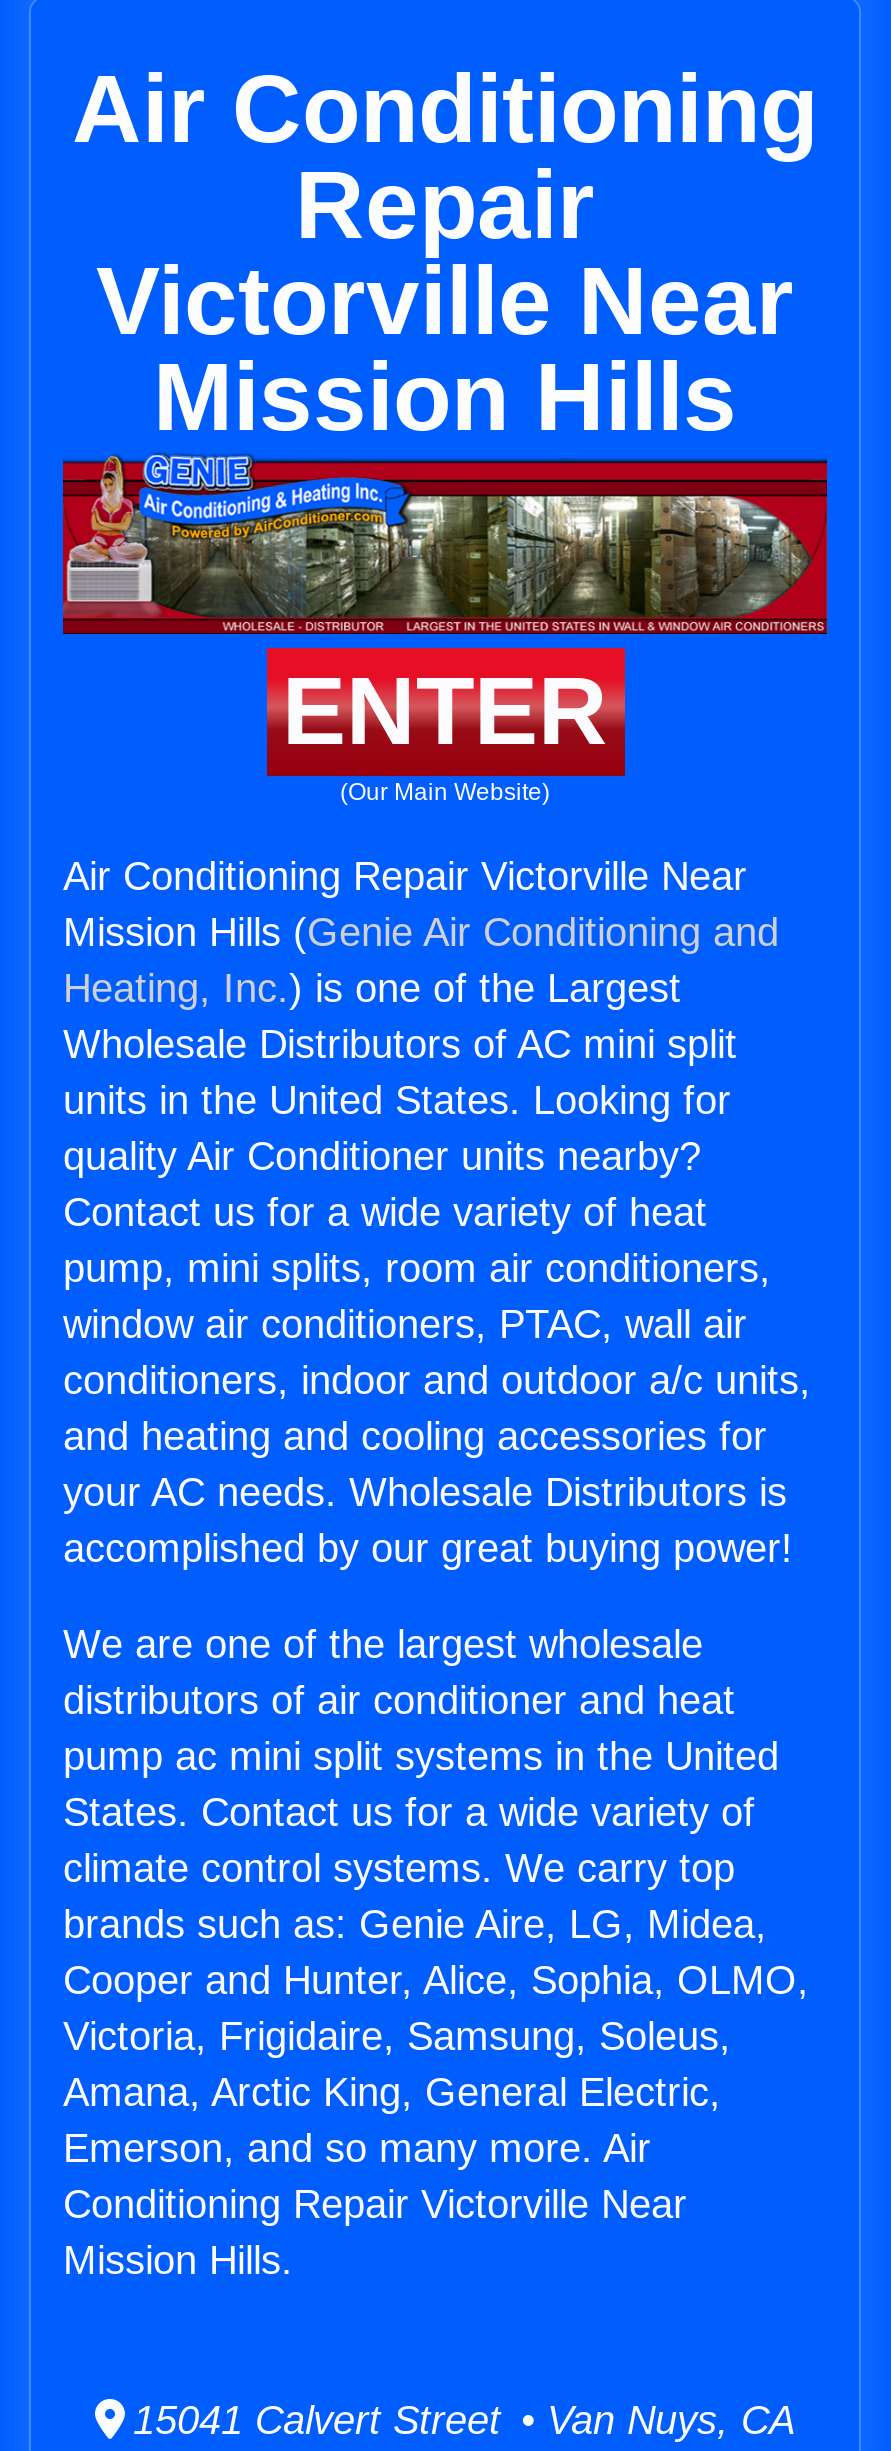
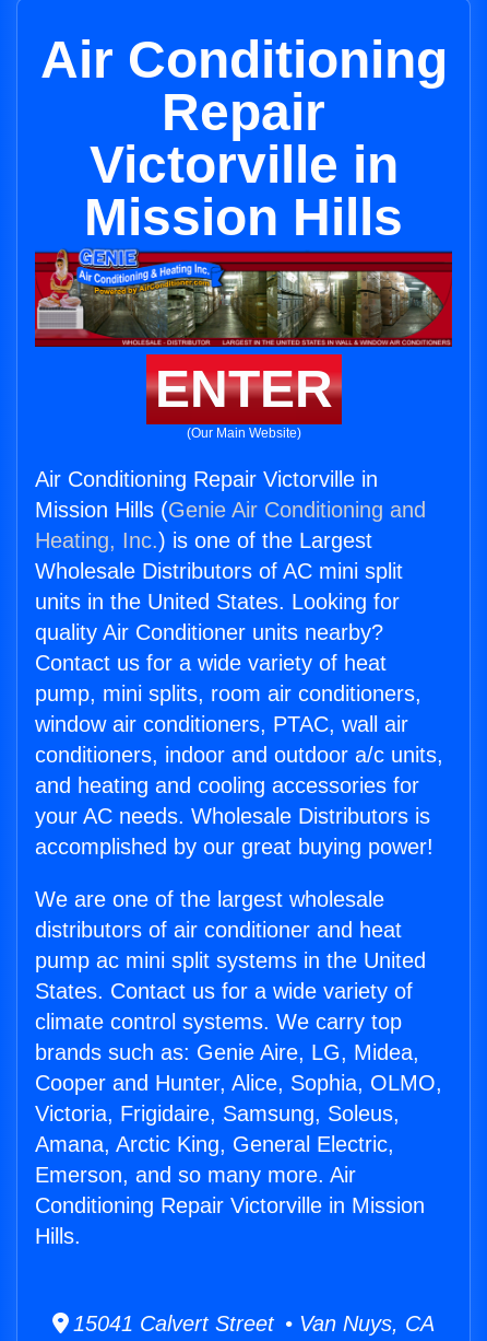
[96,248,794,354] Victorville Near -> [89,136,398,194] Victorville in
[63,854,747,898] Air Conditioning Repair Victorville Near -> [35,467,378,491] Air Conditioning Repair Victorville in
[63,2182,687,2282] Conditioning Repair Victorville Near | Mission Hills. -> [35,1193,425,1248] Conditioning Repair Victorville in Mission | Hills.

